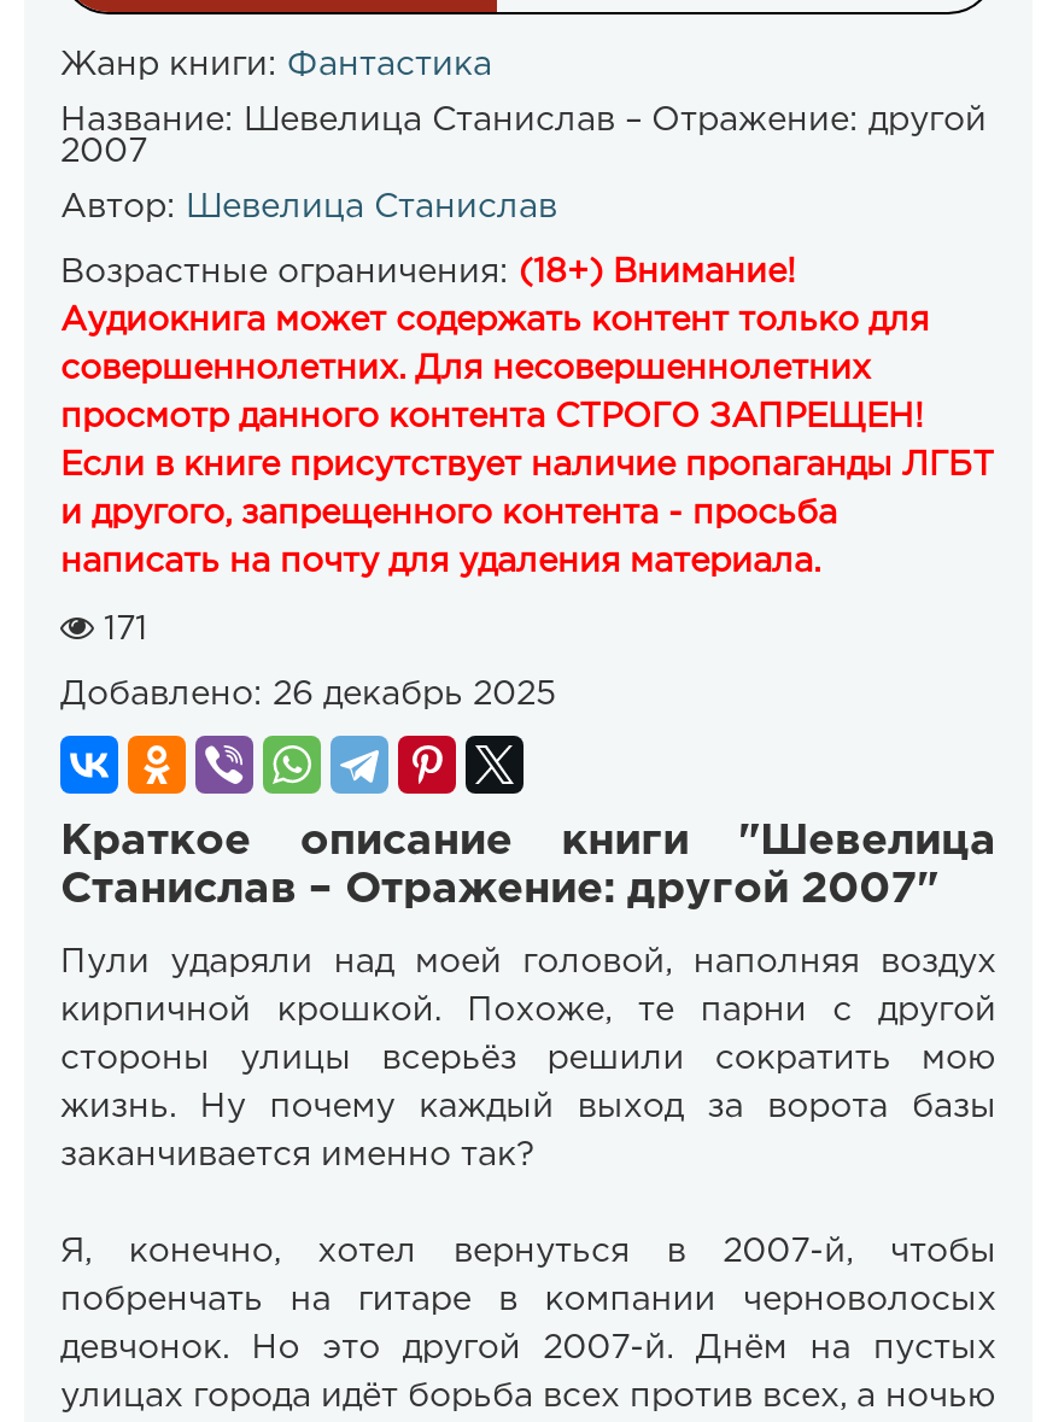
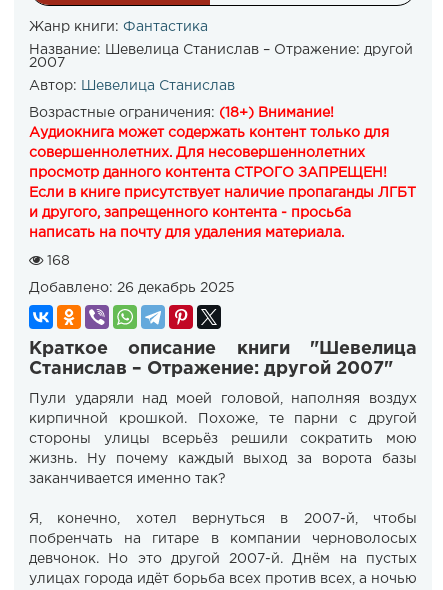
[94,616,147,645] 171 -> [43,255,70,267] 168

